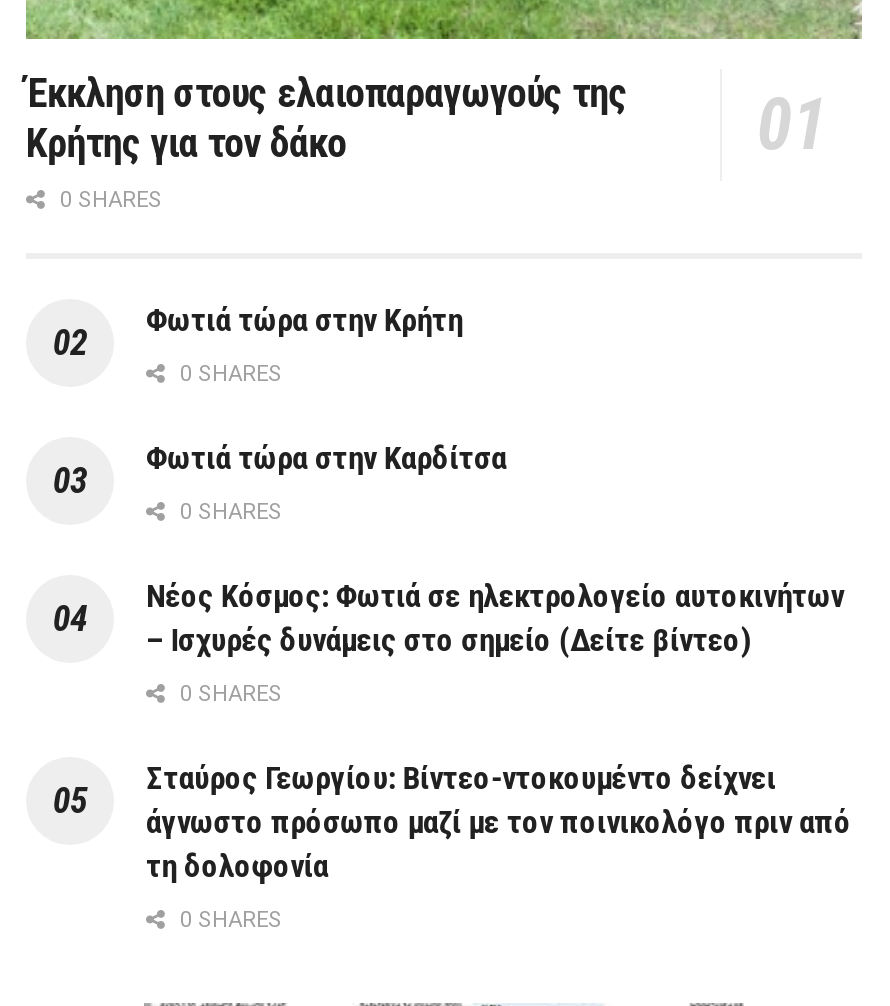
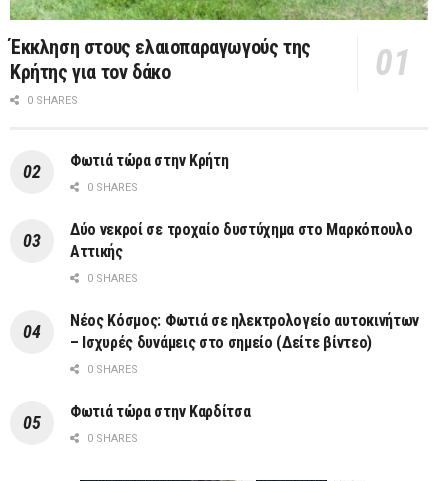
none -> [70,220,412,261] Δύο νεκροί σε τροχαίο δυστύχημα στο Μαρκόπουλο | Αττικής
moved [146,440,507,478] -> [70,402,250,421]: Φωτιά τώρα στην Καρδίτσα
moved [146,500,844,708] -> [70,272,419,376]: 0 SHARES | Νέος Κόσμος: Φωτιά σε ηλεκτρολογείο αυτοκινήτων | – Ισχυρές δυνάμεις στο σημείο (Δείτε βίντεο) | 0 SHARES
[146,760,851,886] Σταύρος Γεωργίου: Βίντεο-ντοκουμέντο δείχνει | άγνωστο πρόσωπο μαζί με τον ποινικολόγο πριν από | τη δολοφονία -> none

